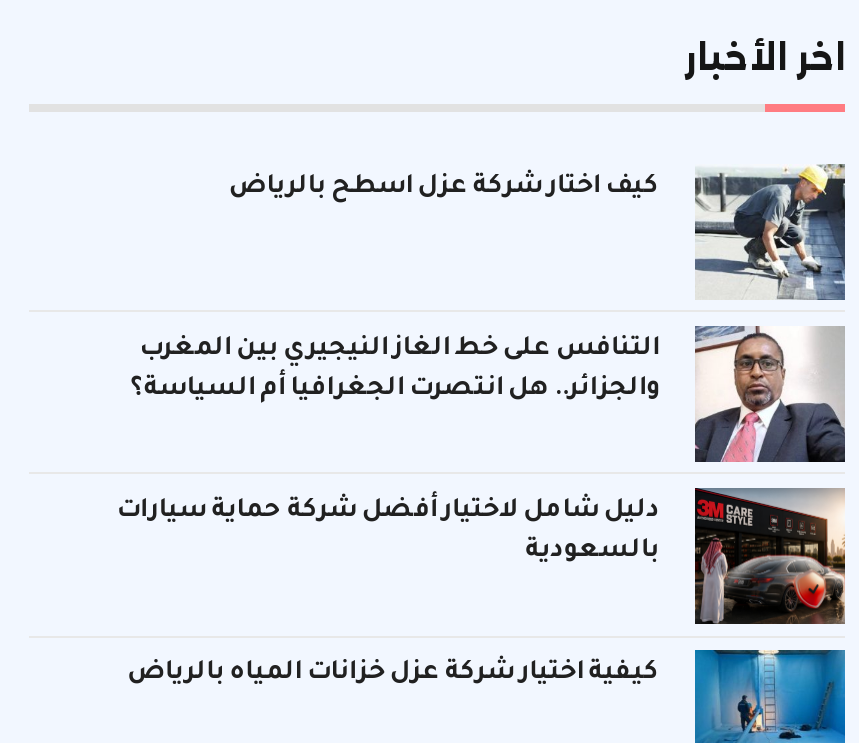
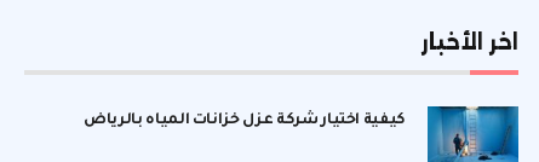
[229,164,847,302] [image] | كيف اختار شركة عزل اسطح بالرياض -> none
[130,324,847,466] [image] | التنافس على خط الغاز النيجيري بين المغرب | والجزائر.. هل انتصرت الجغرافيا أم السياسة؟ -> none
[116,486,847,628] [image] | دليل شامل لاختيار أفضل شركة حماية سيارات | بالسعودية -> none

